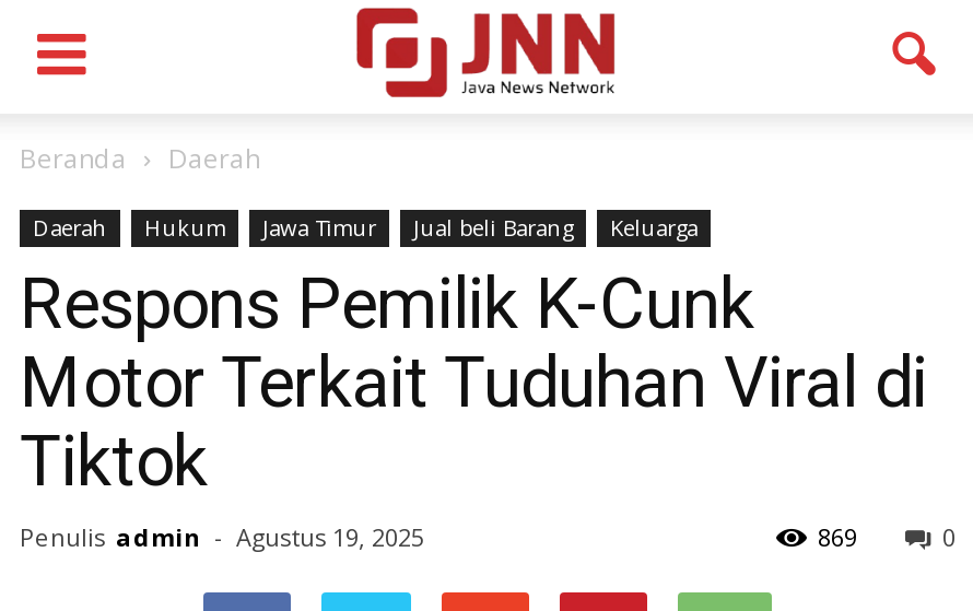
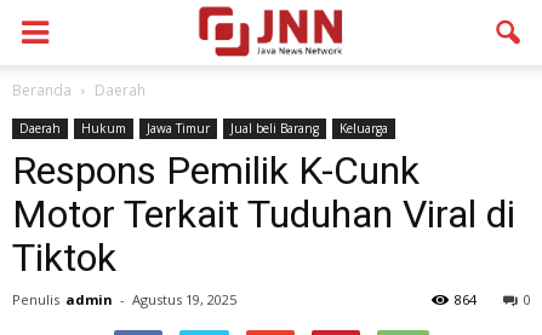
[818,520,857,553] 869 -> [455,290,477,308] 864

